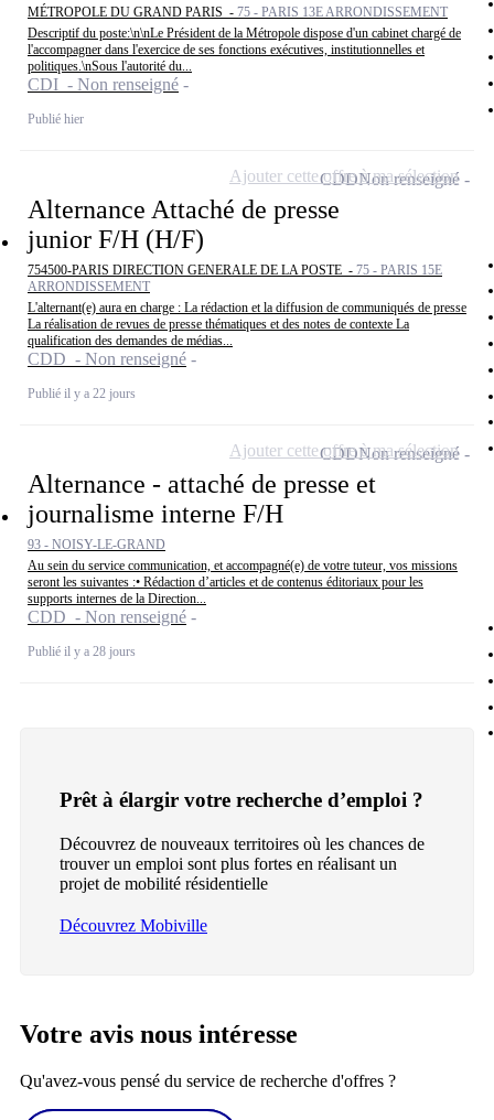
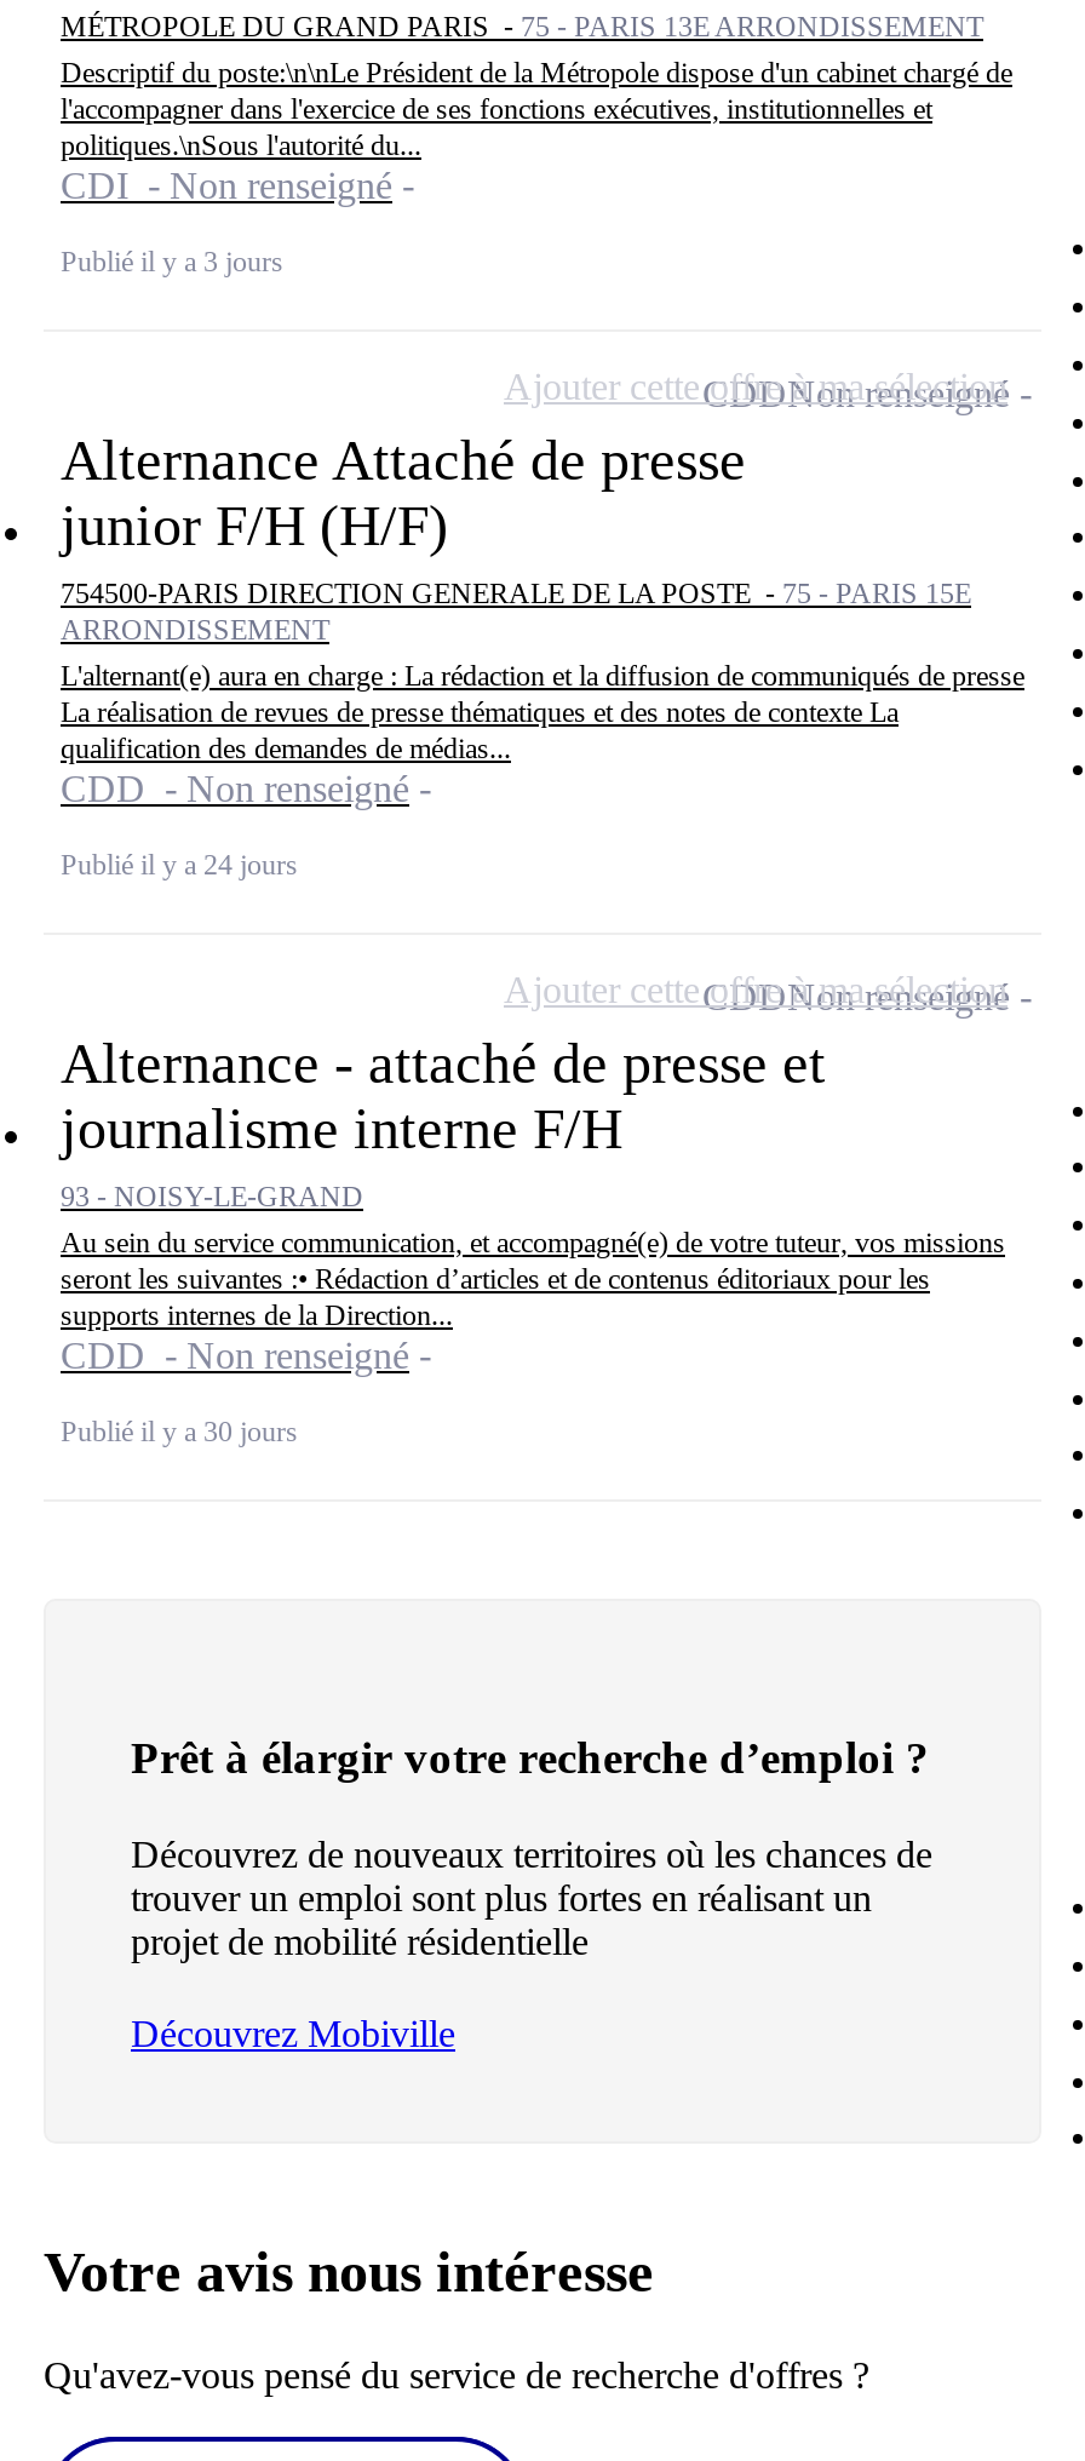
[28,112,84,127] Publié hier -> [61,245,283,279] Publié il y a 3 jours
[28,386,136,401] Publié il y a 22 jours -> [61,848,298,882] Publié il y a 24 jours
[28,644,136,659] Publié il y a 28 jours -> [61,1415,298,1449] Publié il y a 30 jours

